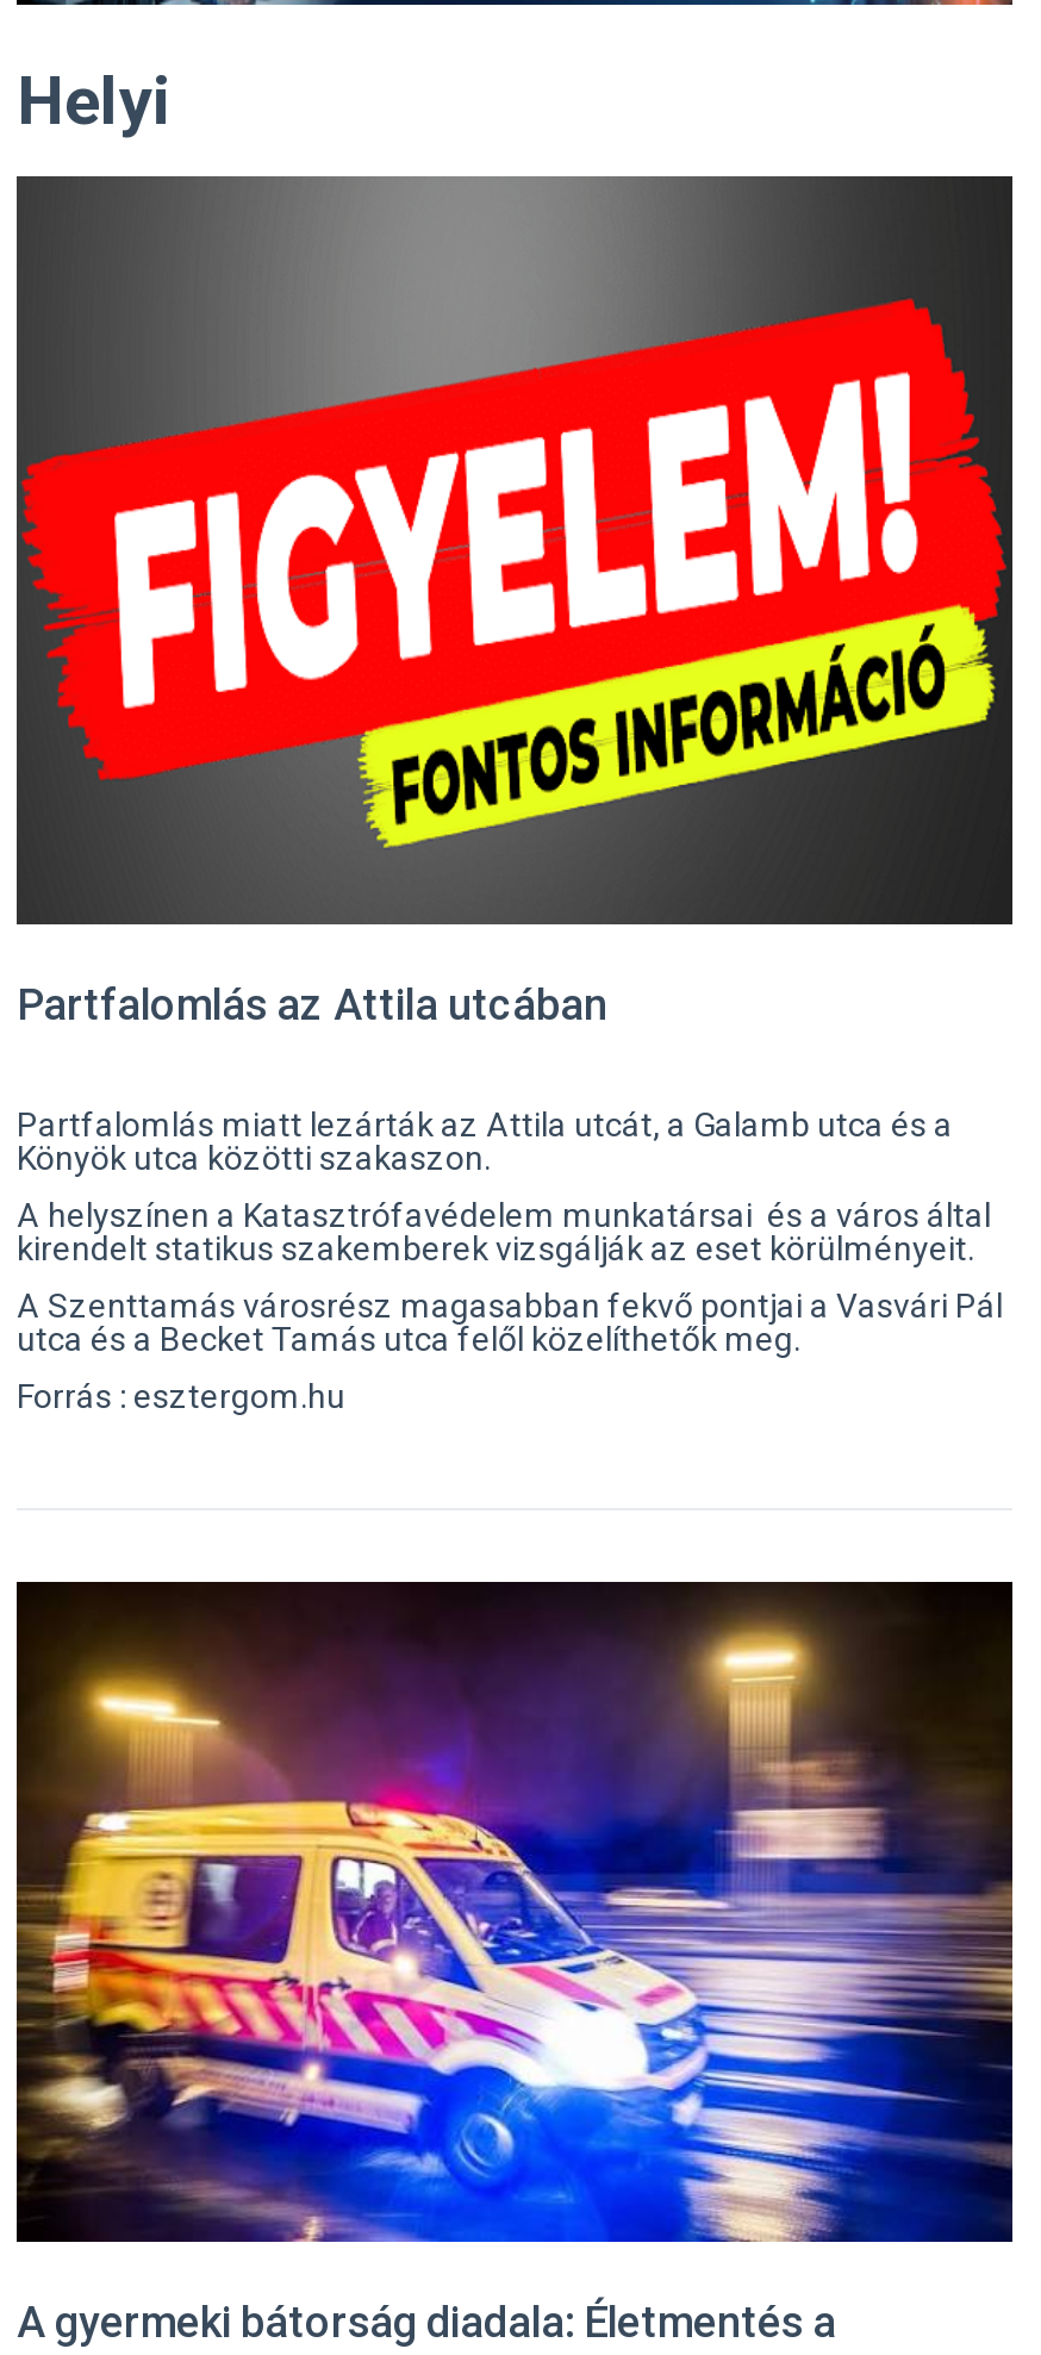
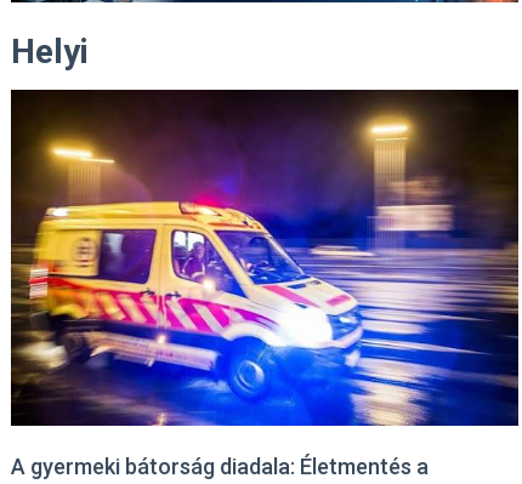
[17,176,1012,1414] [image] | Partfalomlás az Attila utcában | Partfalomlás miatt lezárták az Attila utcát, a Galamb utca és a | Könyök utca közötti szakaszon. | A helyszínen a Katasztrófavédelem munkatársai és a város által | kirendelt statikus szakemberek vizsgálják az eset körülményeit. | A Szenttamás városrész magasabban fekvő pontjai a Vasvári Pál | utca és a Becket Tamás utca felől közelíthetők meg. | Forrás : esztergom.hu -> none

